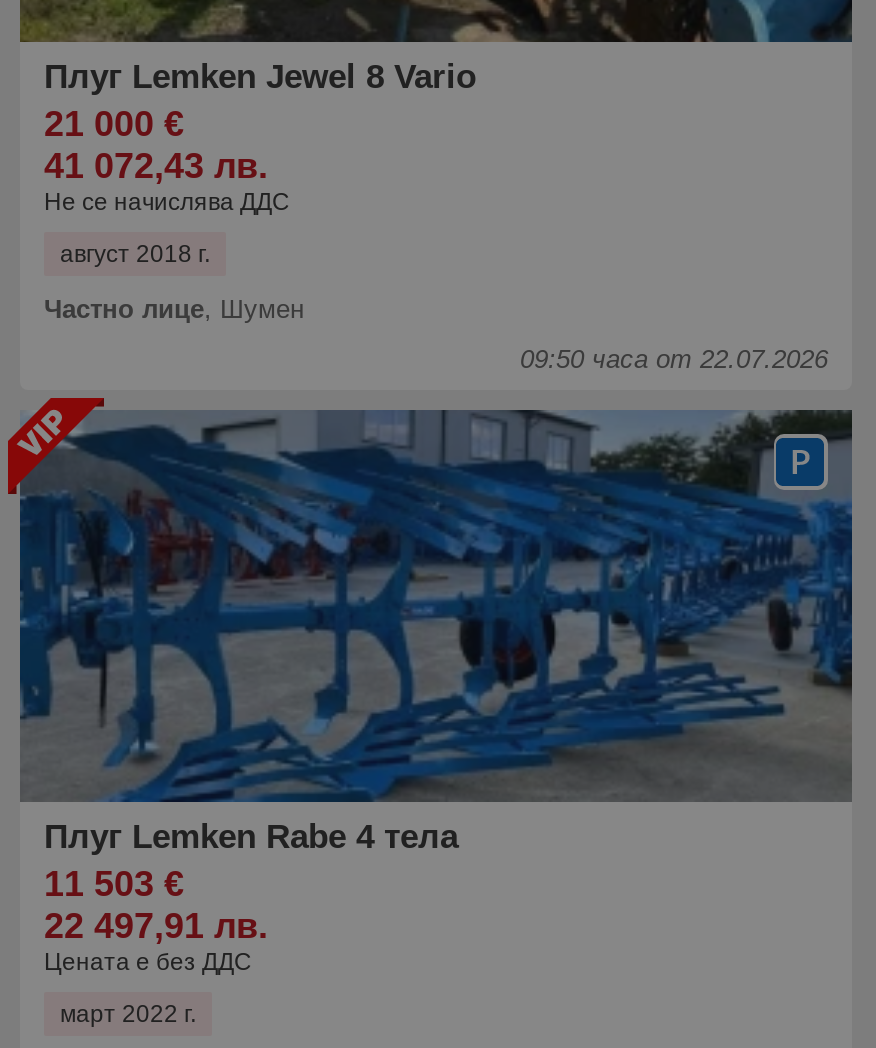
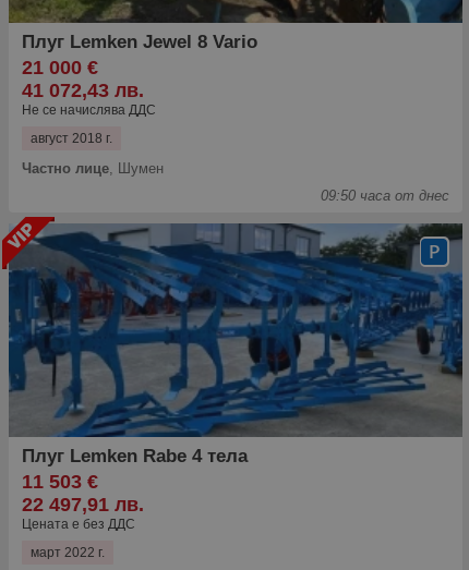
[520,344,828,374] 09:50 часа от 22.07.2026 -> [321,187,449,204] 09:50 часа от днес

